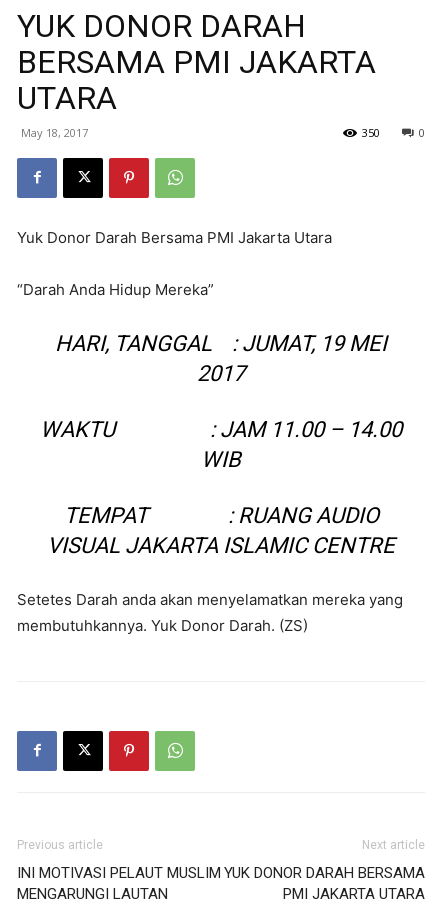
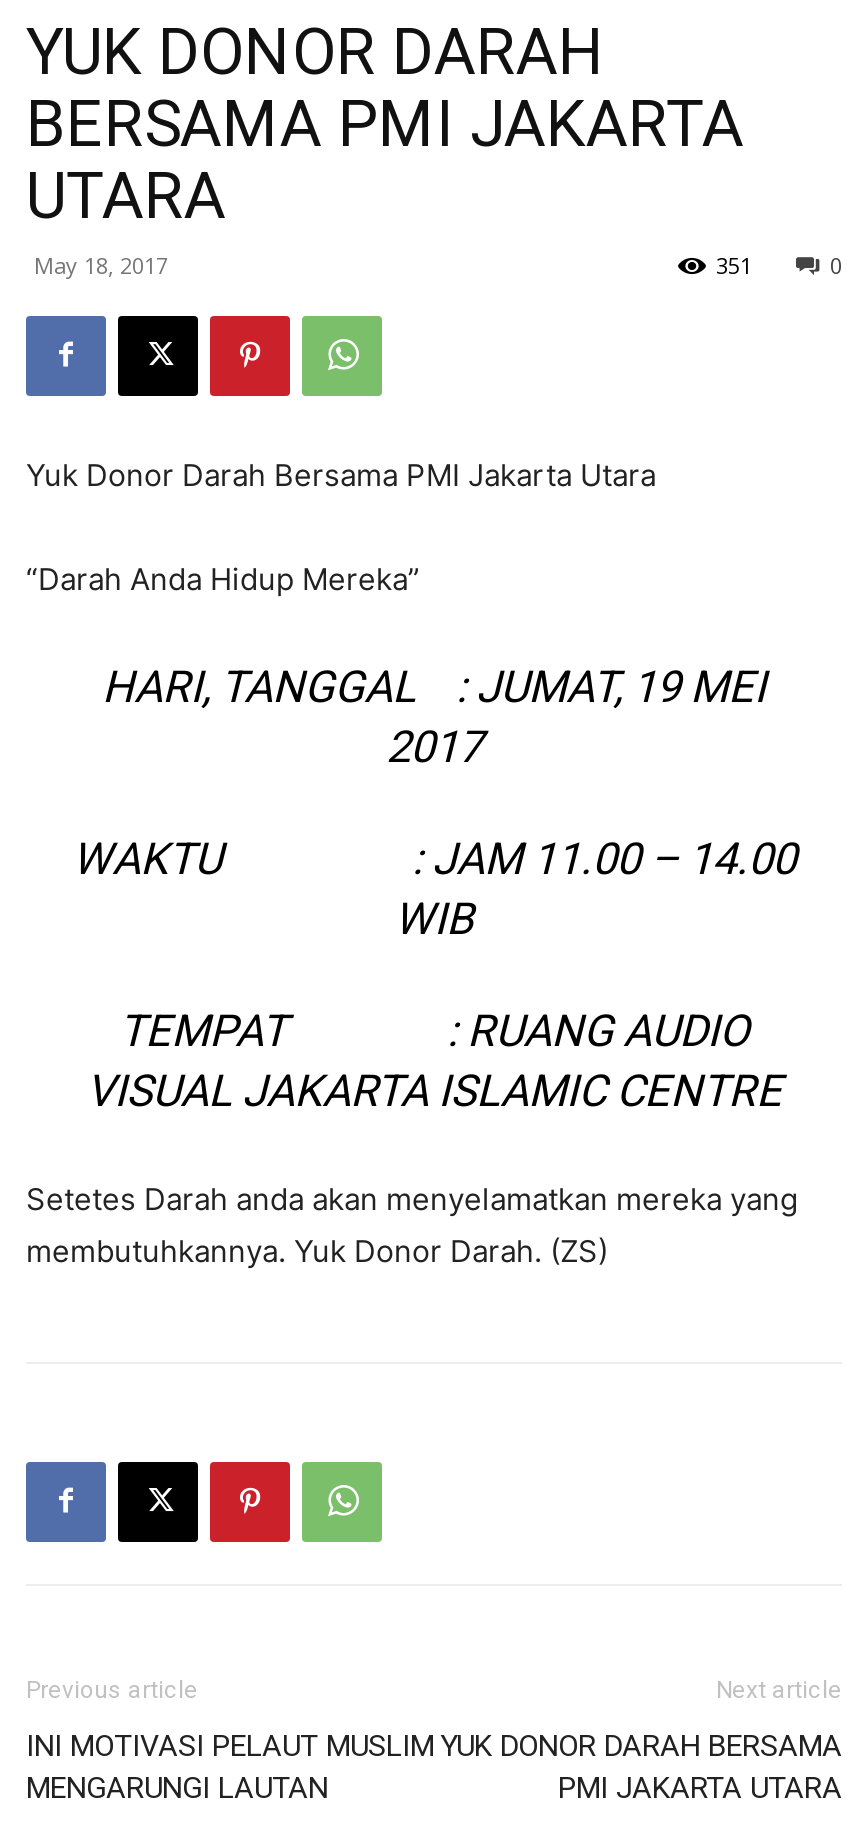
[362,125,380,140] 350 -> [716,250,752,280] 351

